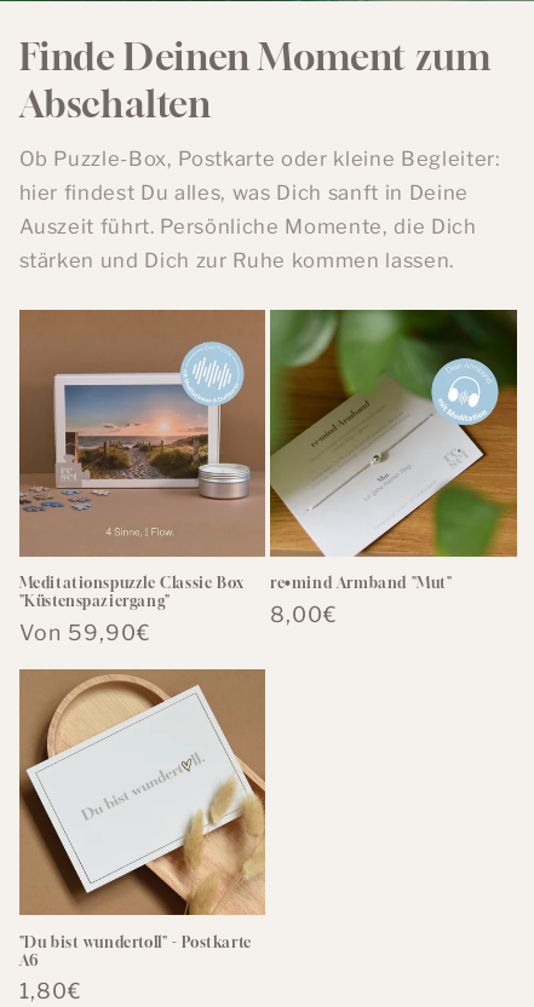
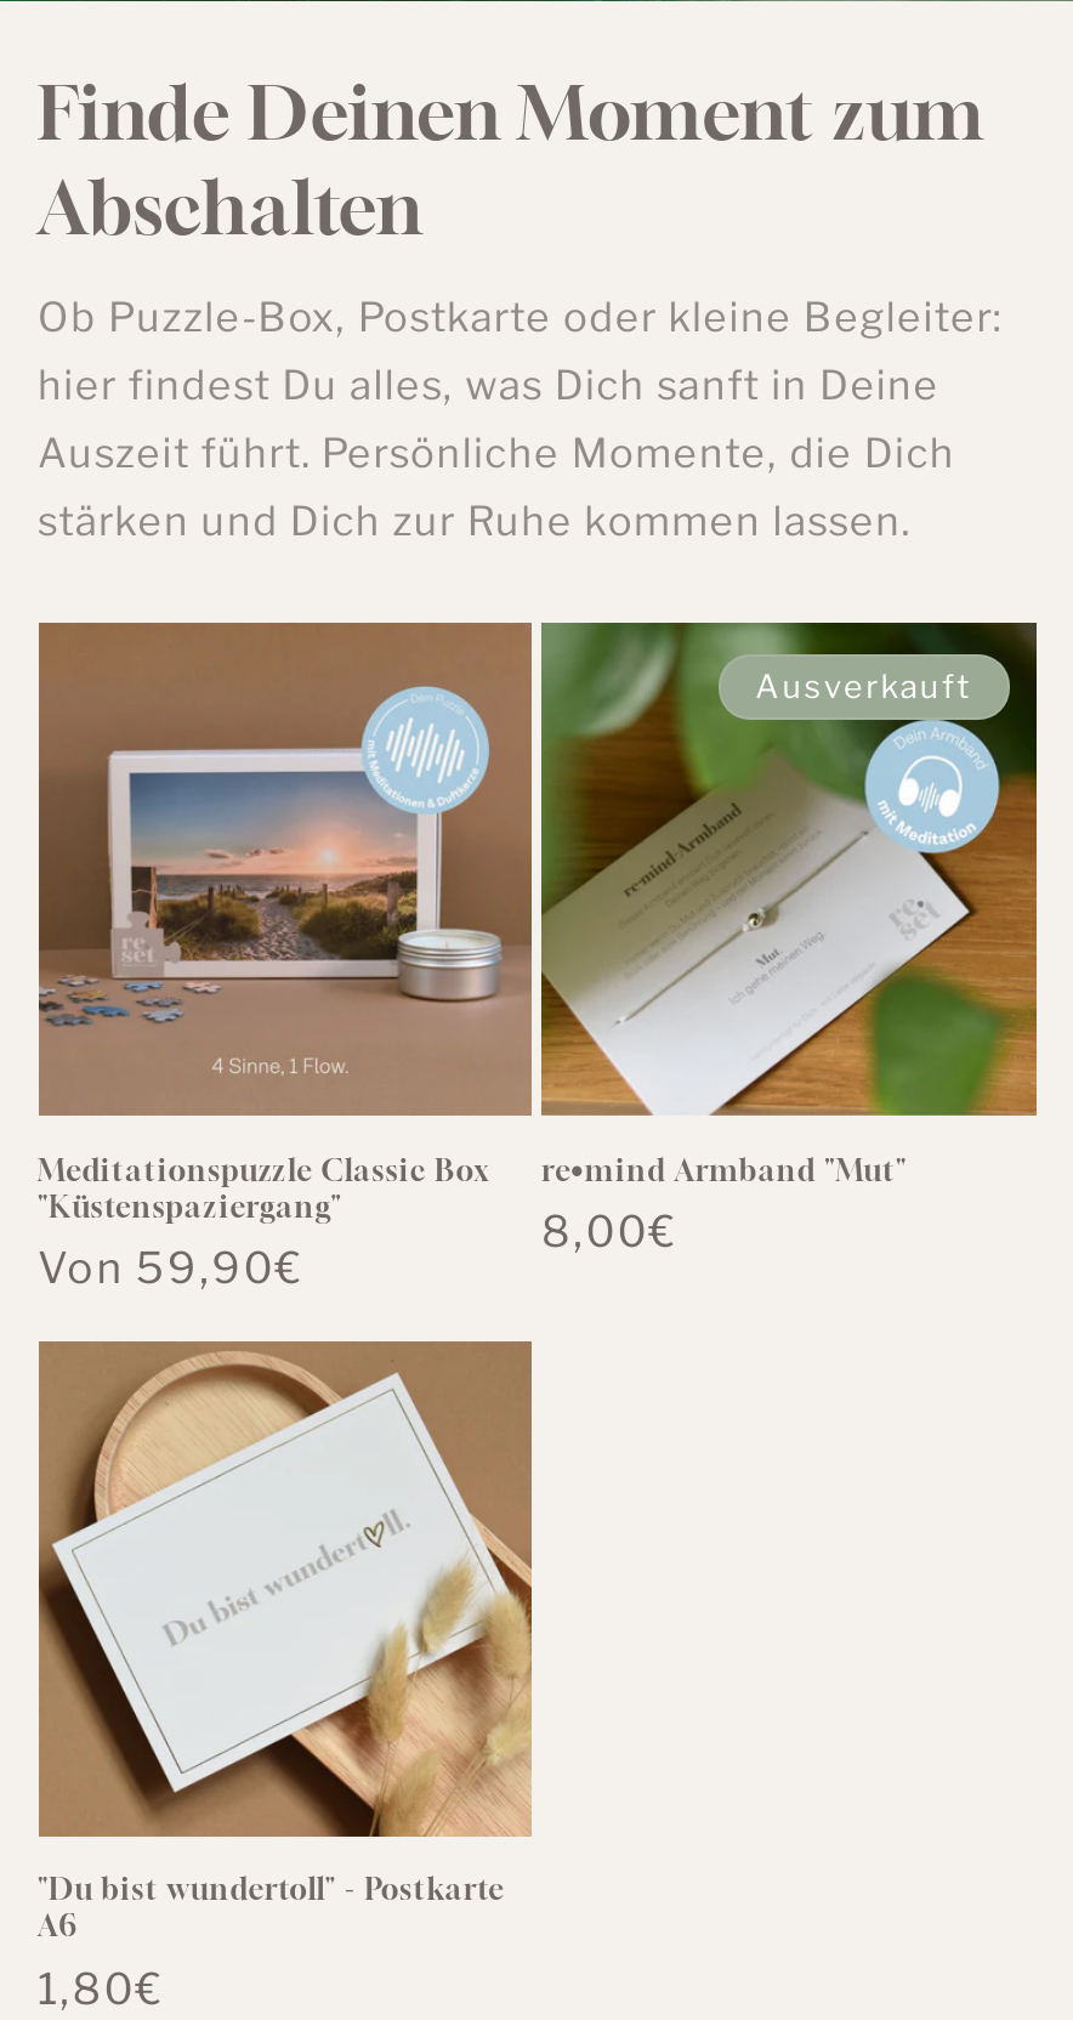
none -> [755,666,972,705] Ausverkauft

